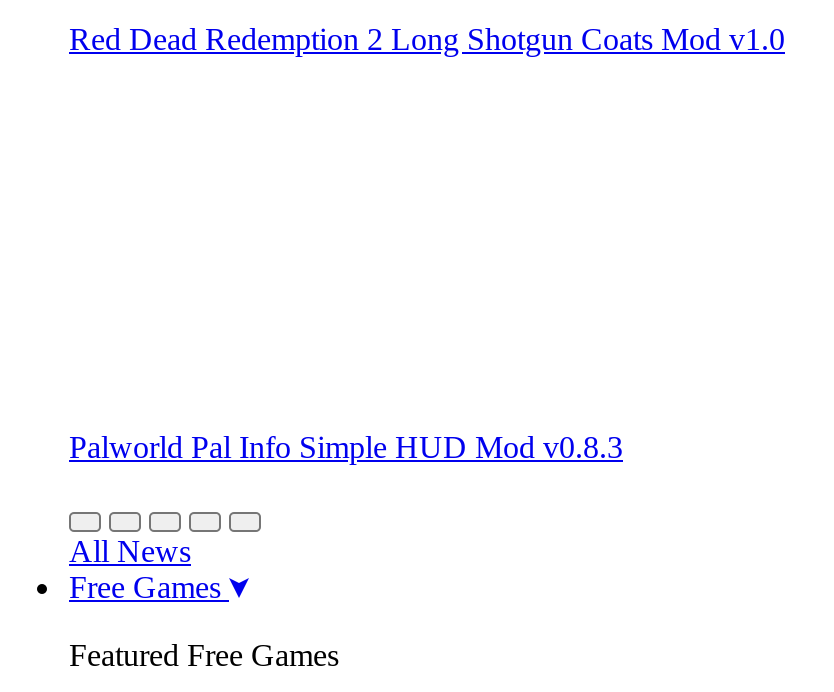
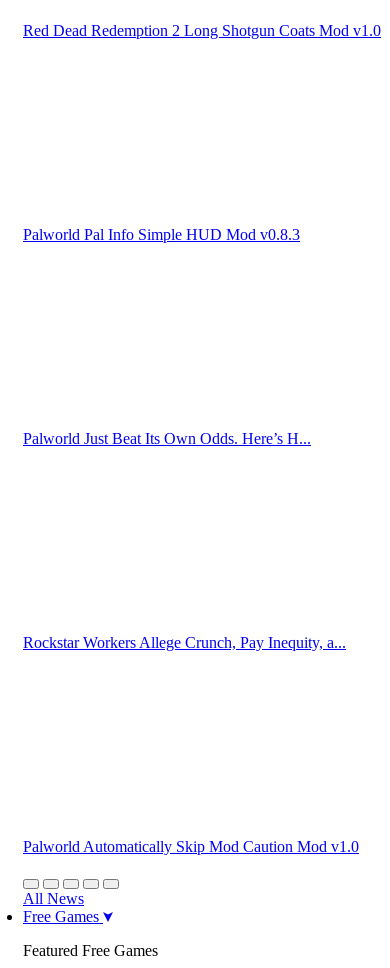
none -> [23,430,311,447] Palworld Just Beat Its Own Odds. Here’s H...
none -> [23,634,346,651] Rockstar Workers Allege Crunch, Pay Inequity, a...
none -> [23,838,359,855] Palworld Automatically Skip Mod Caution Mod v1.0

